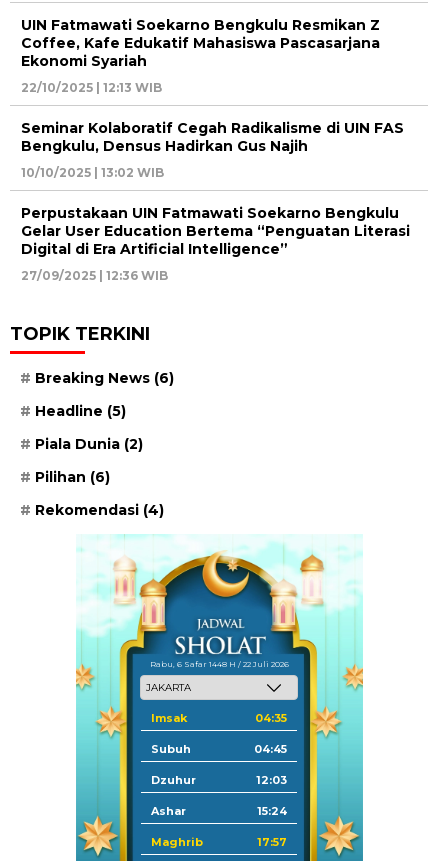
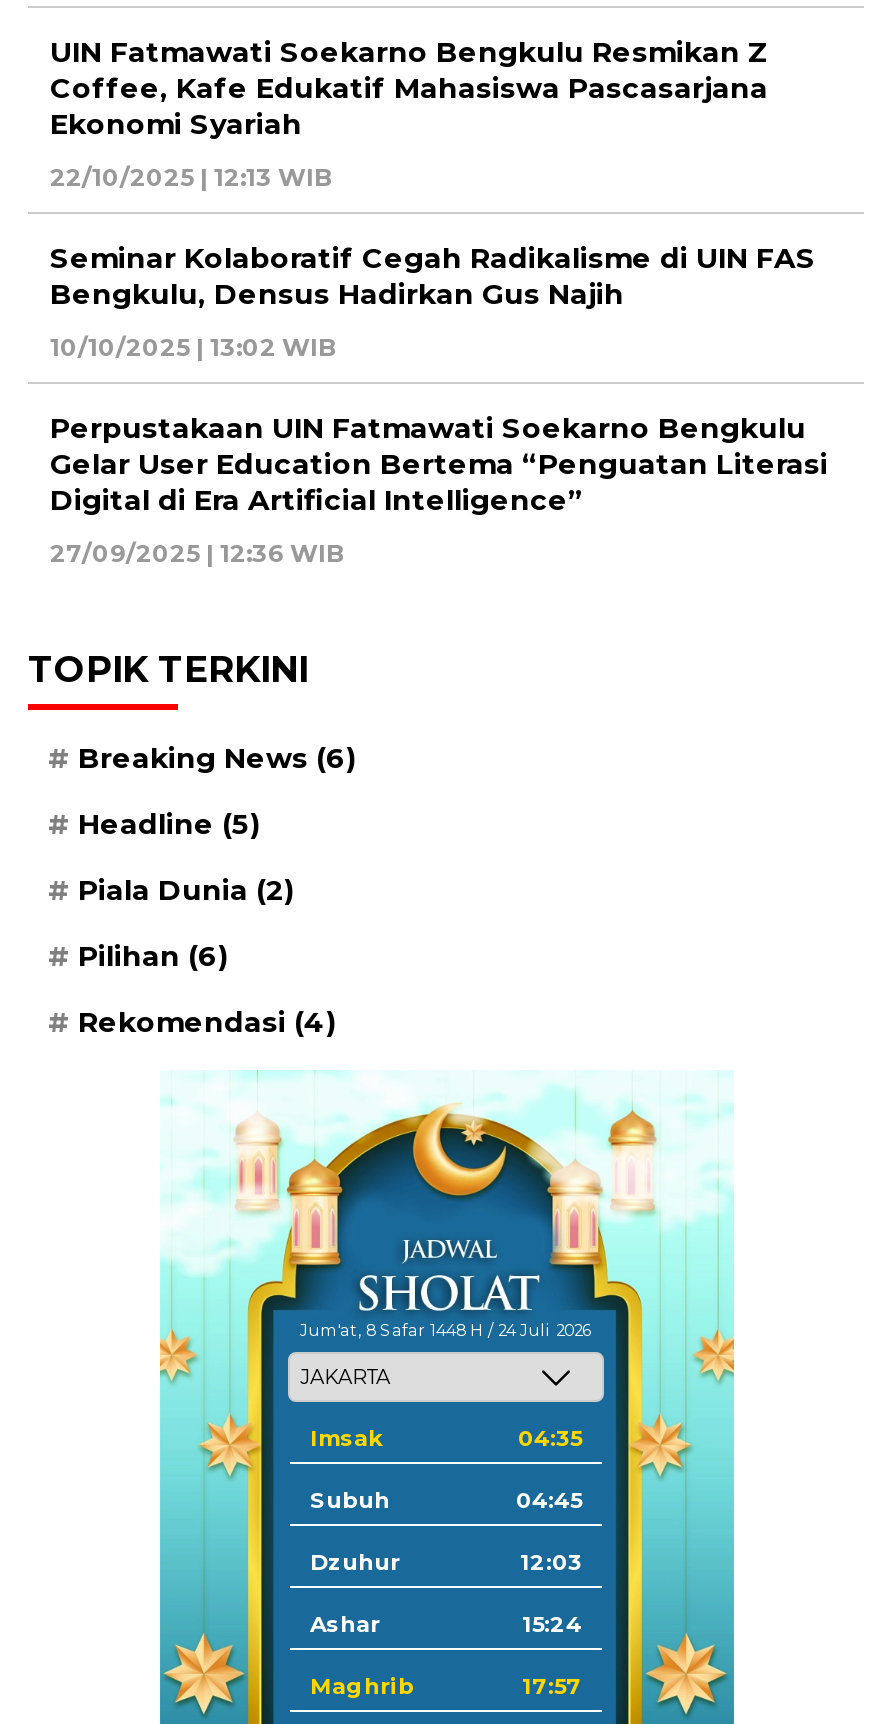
[149,659,288,669] Rabu, 6 Safar 1448 H / 22 Juli 2026 -> [300,1320,592,1340] Jum'at, 8 Safar 1448 H / 24 Juli 2026

